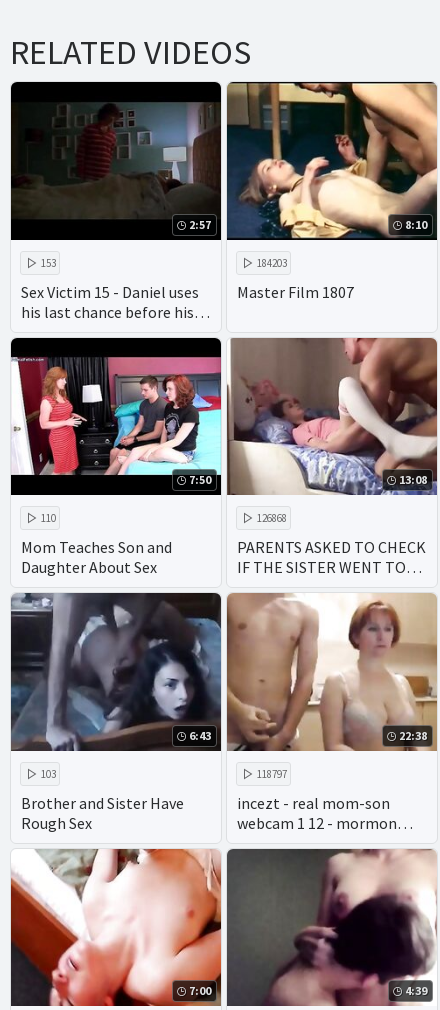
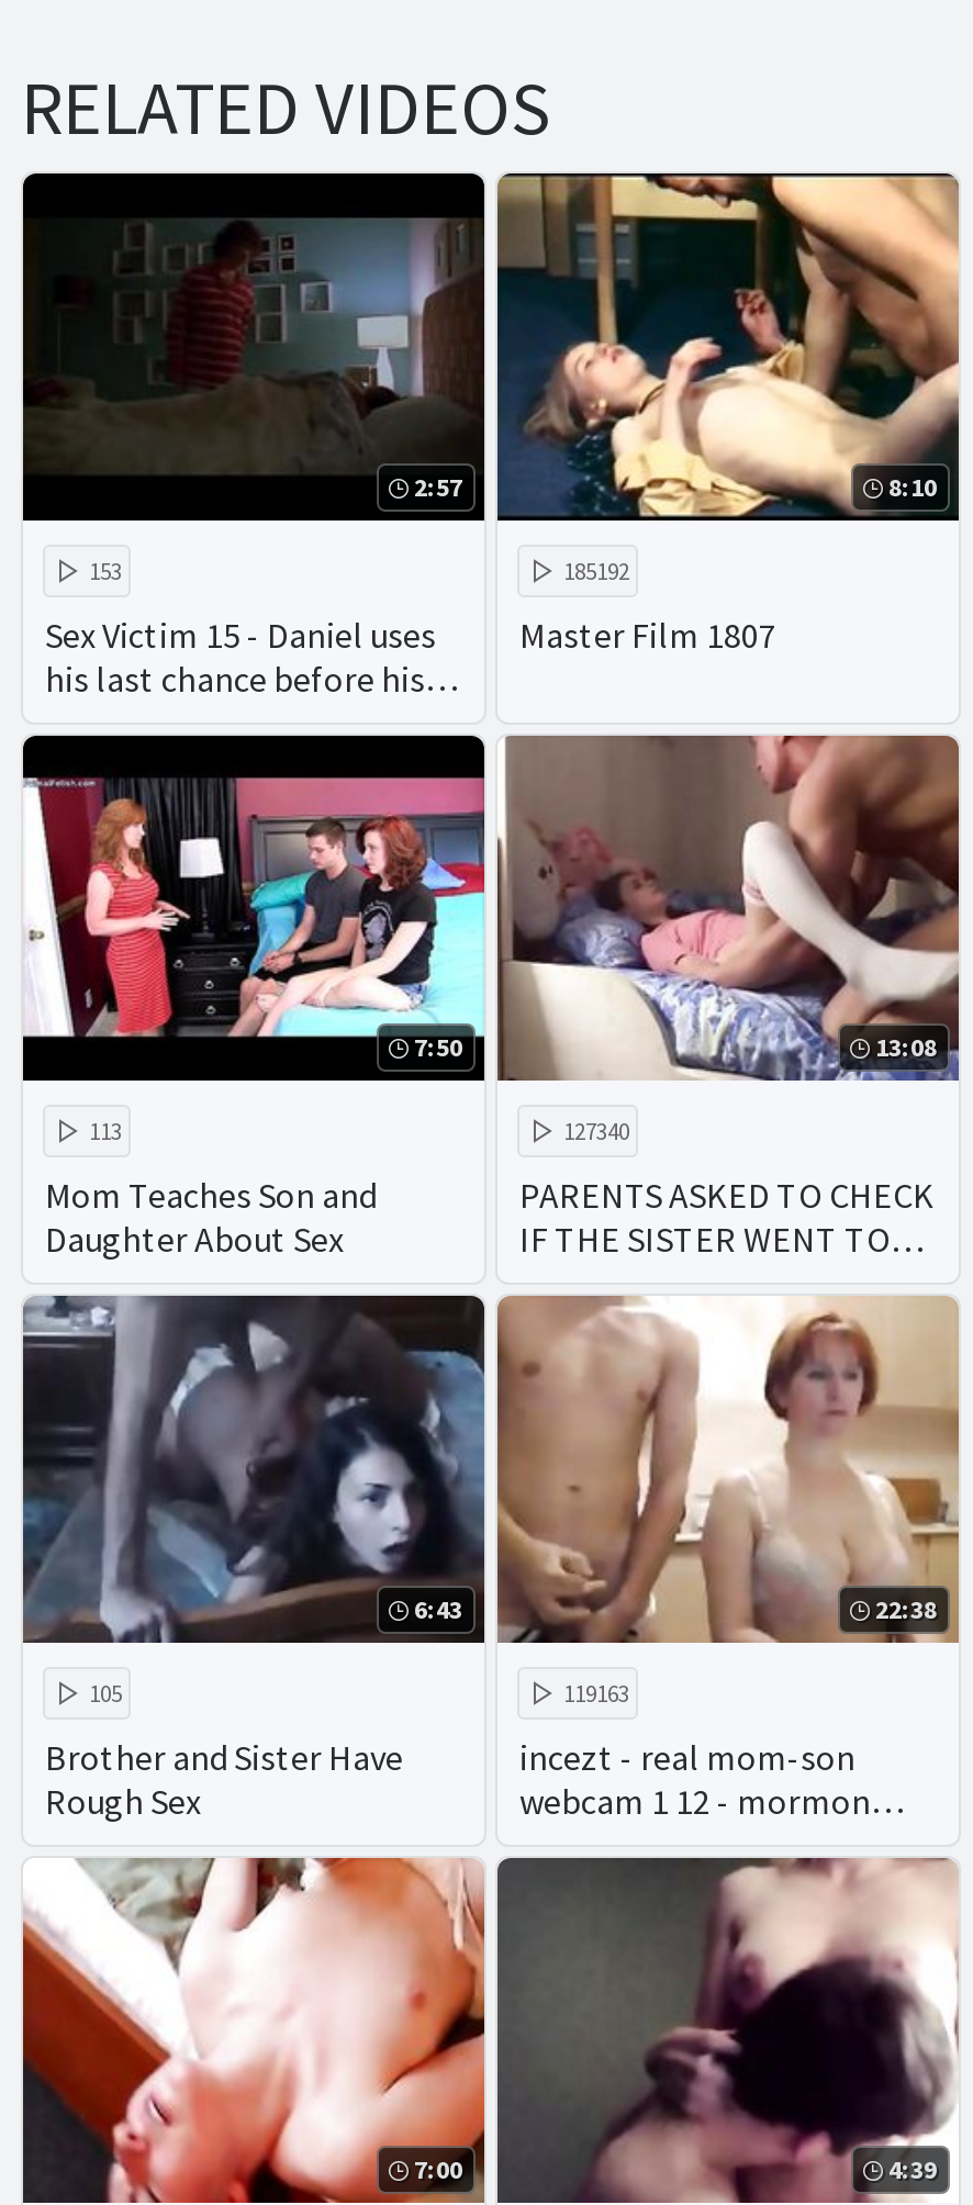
[257,255,287,269] 184203 -> [563,555,629,585] 185192
[41,511,56,525] 110 -> [89,1116,122,1146] 113
[257,511,287,525] 126868 -> [563,1116,629,1146] 127340
[41,766,56,780] 103 -> [89,1677,122,1708] 105
[257,766,287,780] 118797 -> [563,1677,629,1708] 119163

